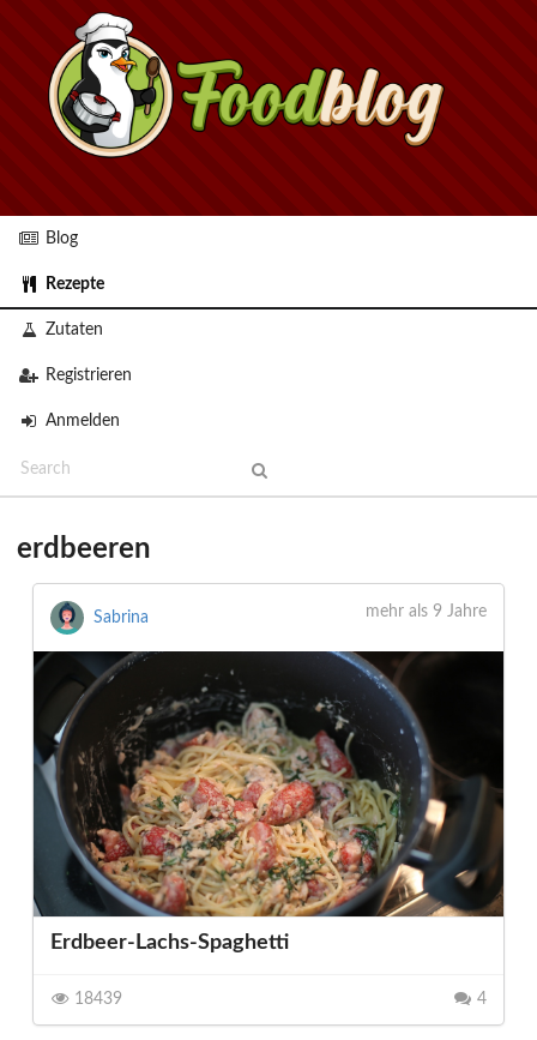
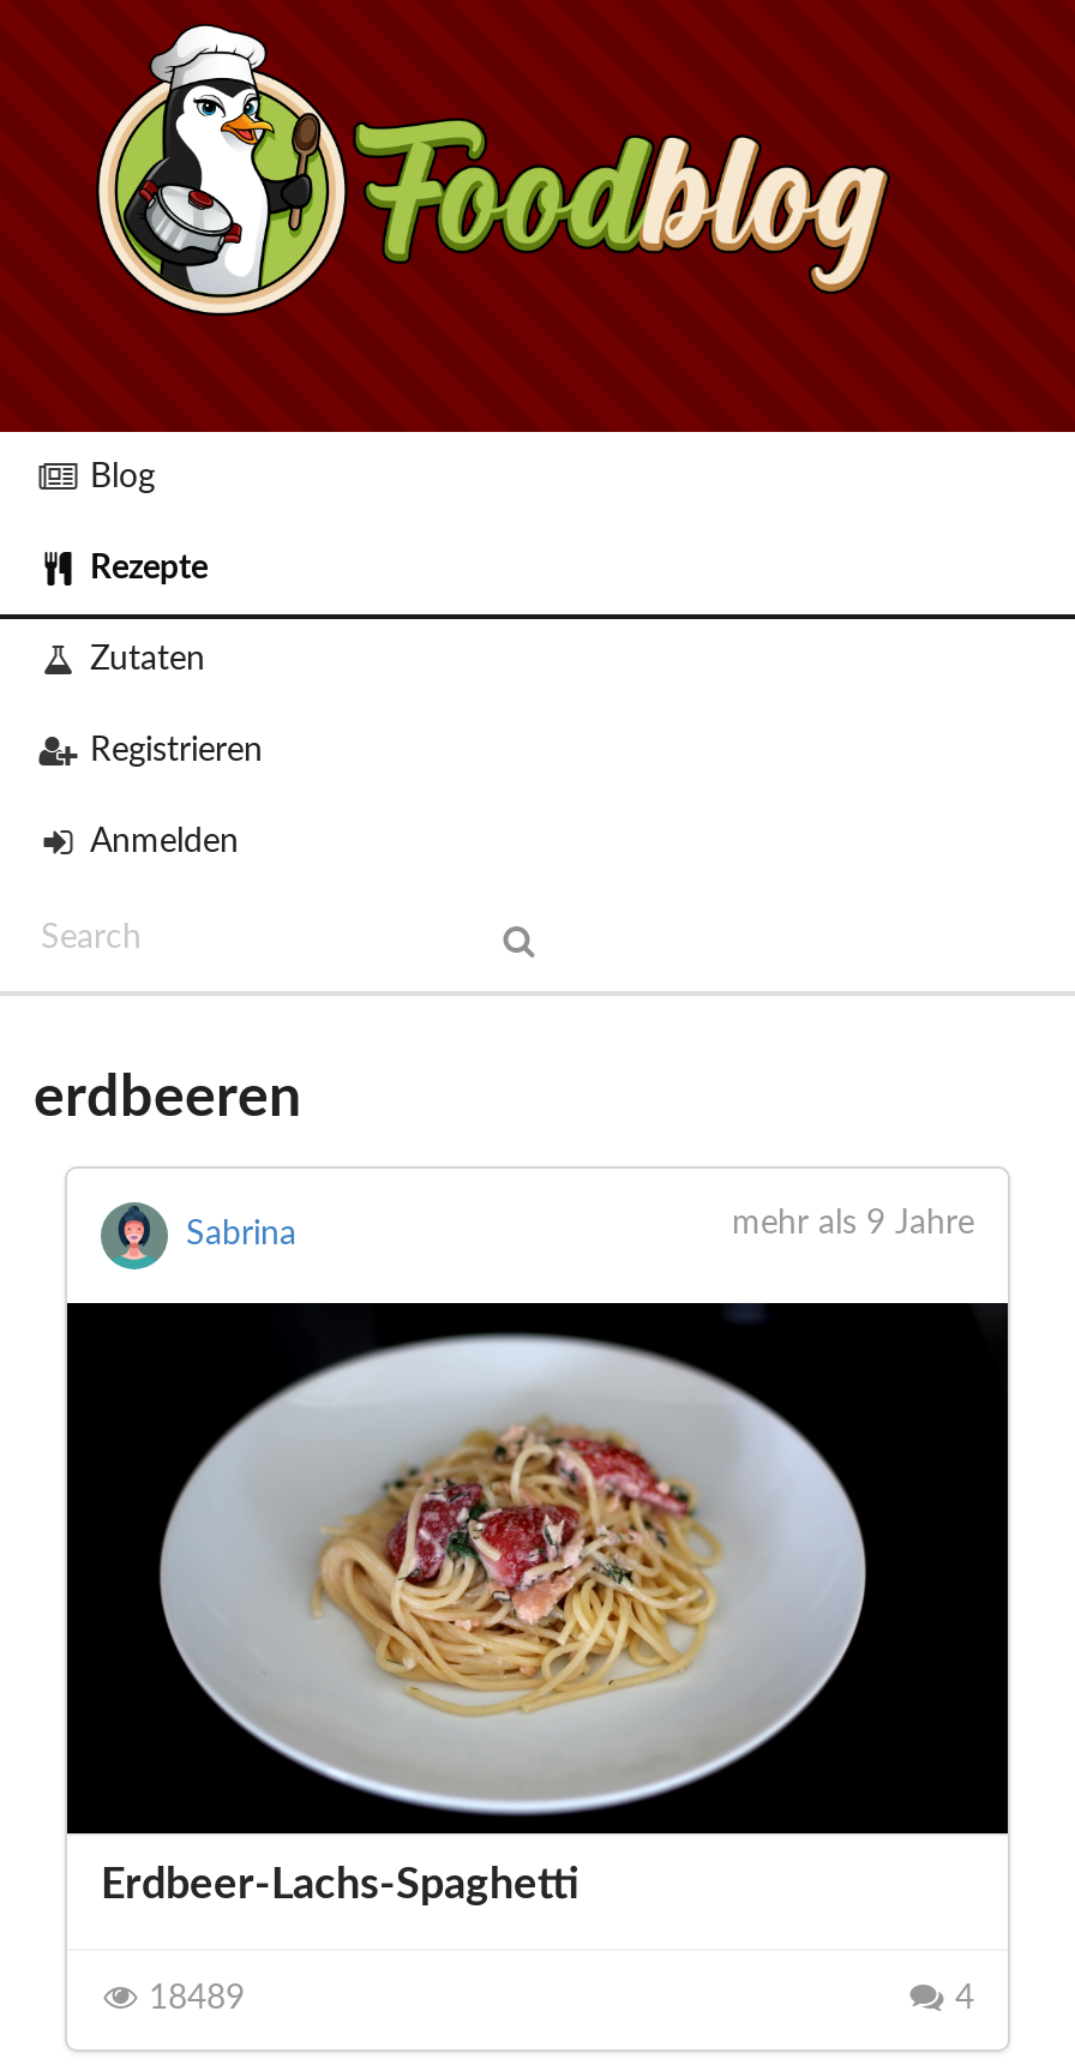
[32,650,503,918] [image] -> [67,1301,1005,1836] [image]
[74,991,122,1008] 18439 -> [149,1983,245,2016] 18489

